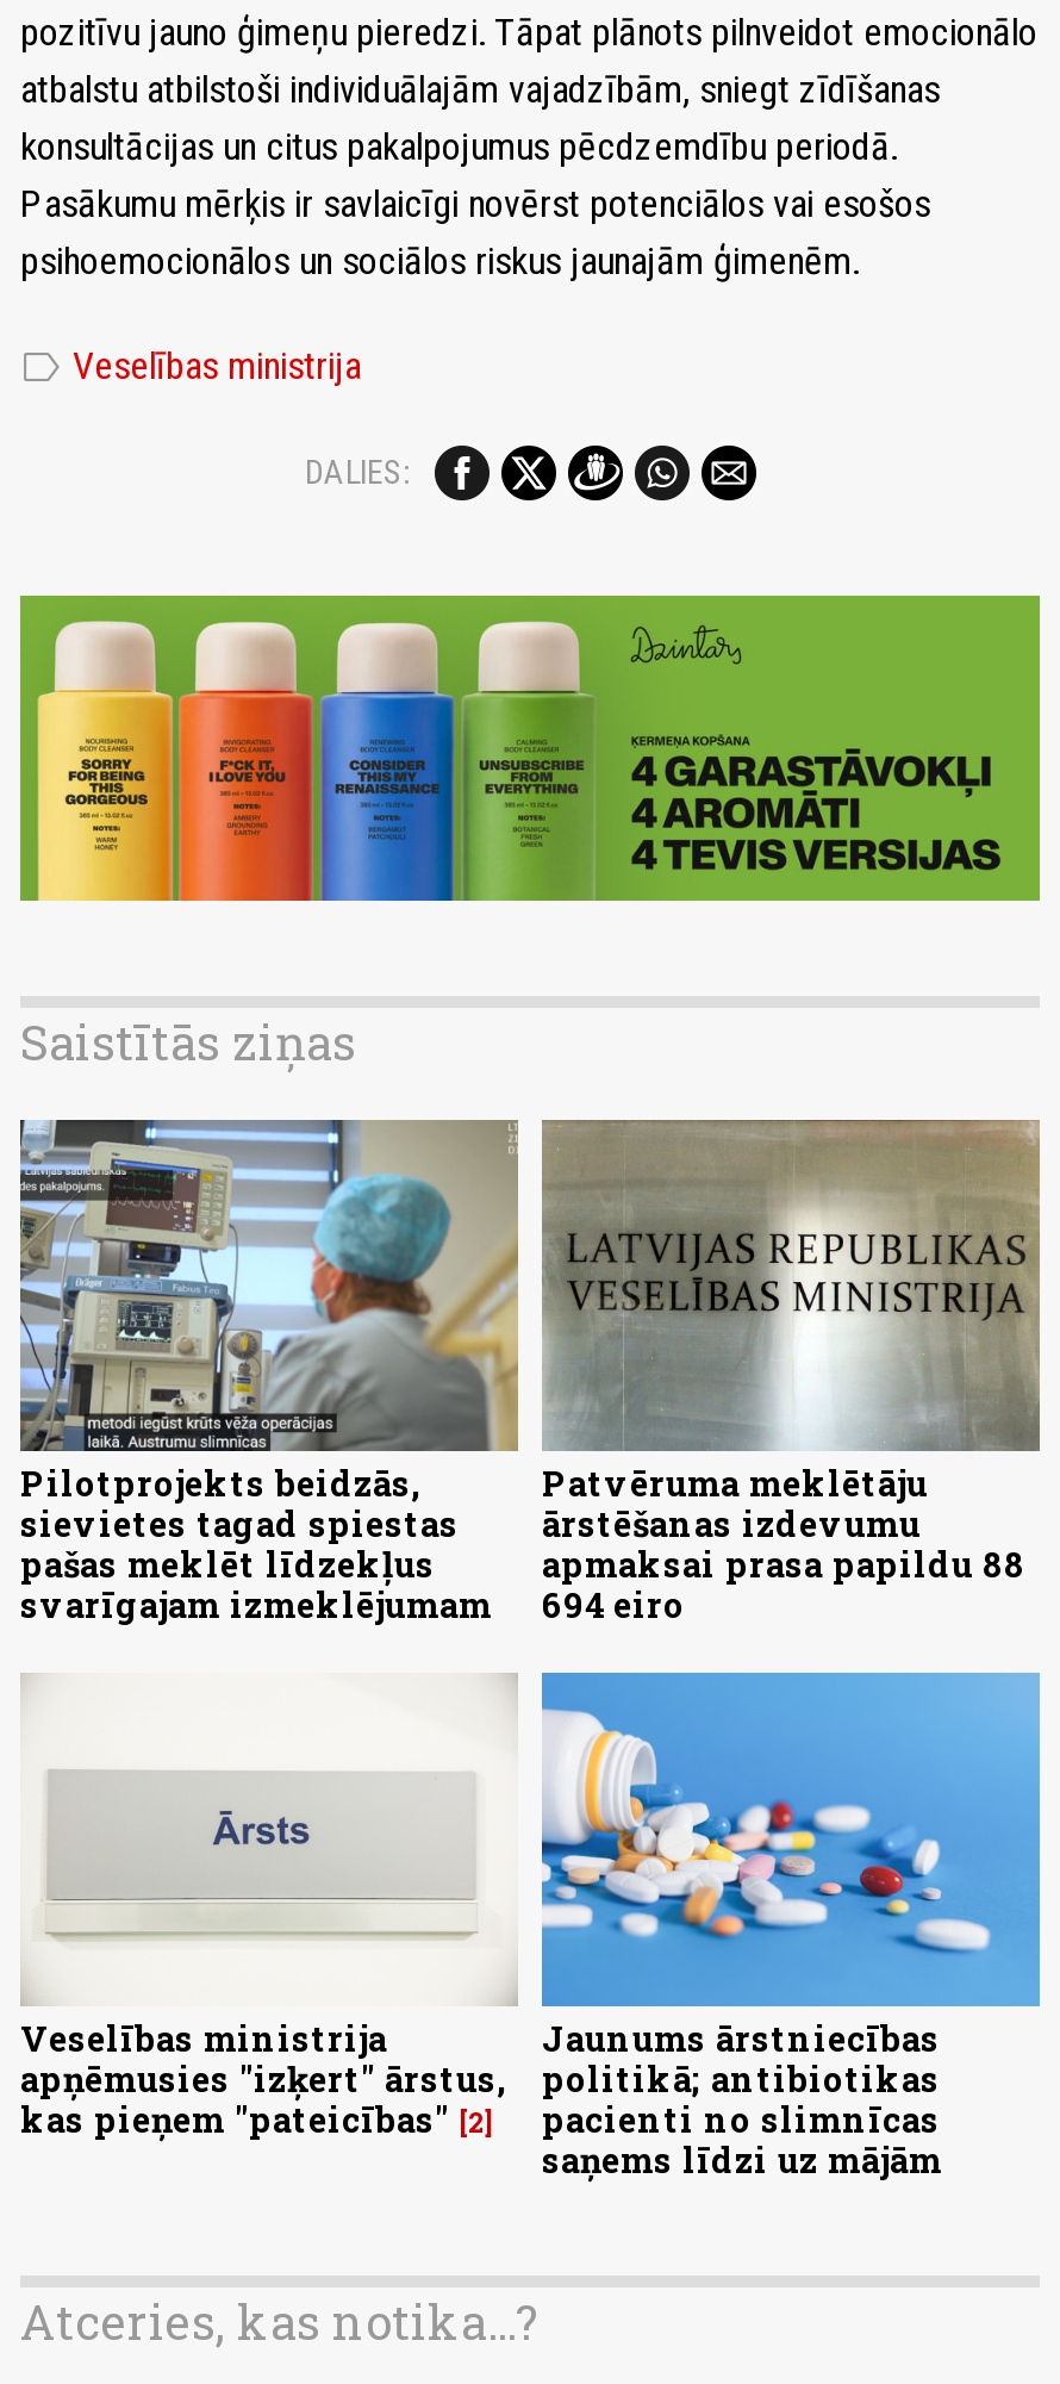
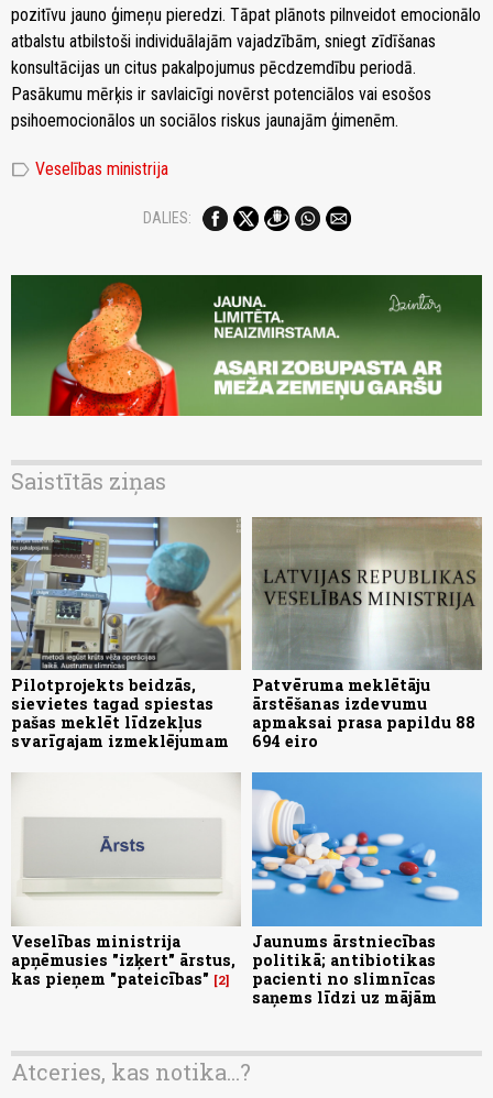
[18,593,1042,903] [image] -> [10,274,483,417] [image]

